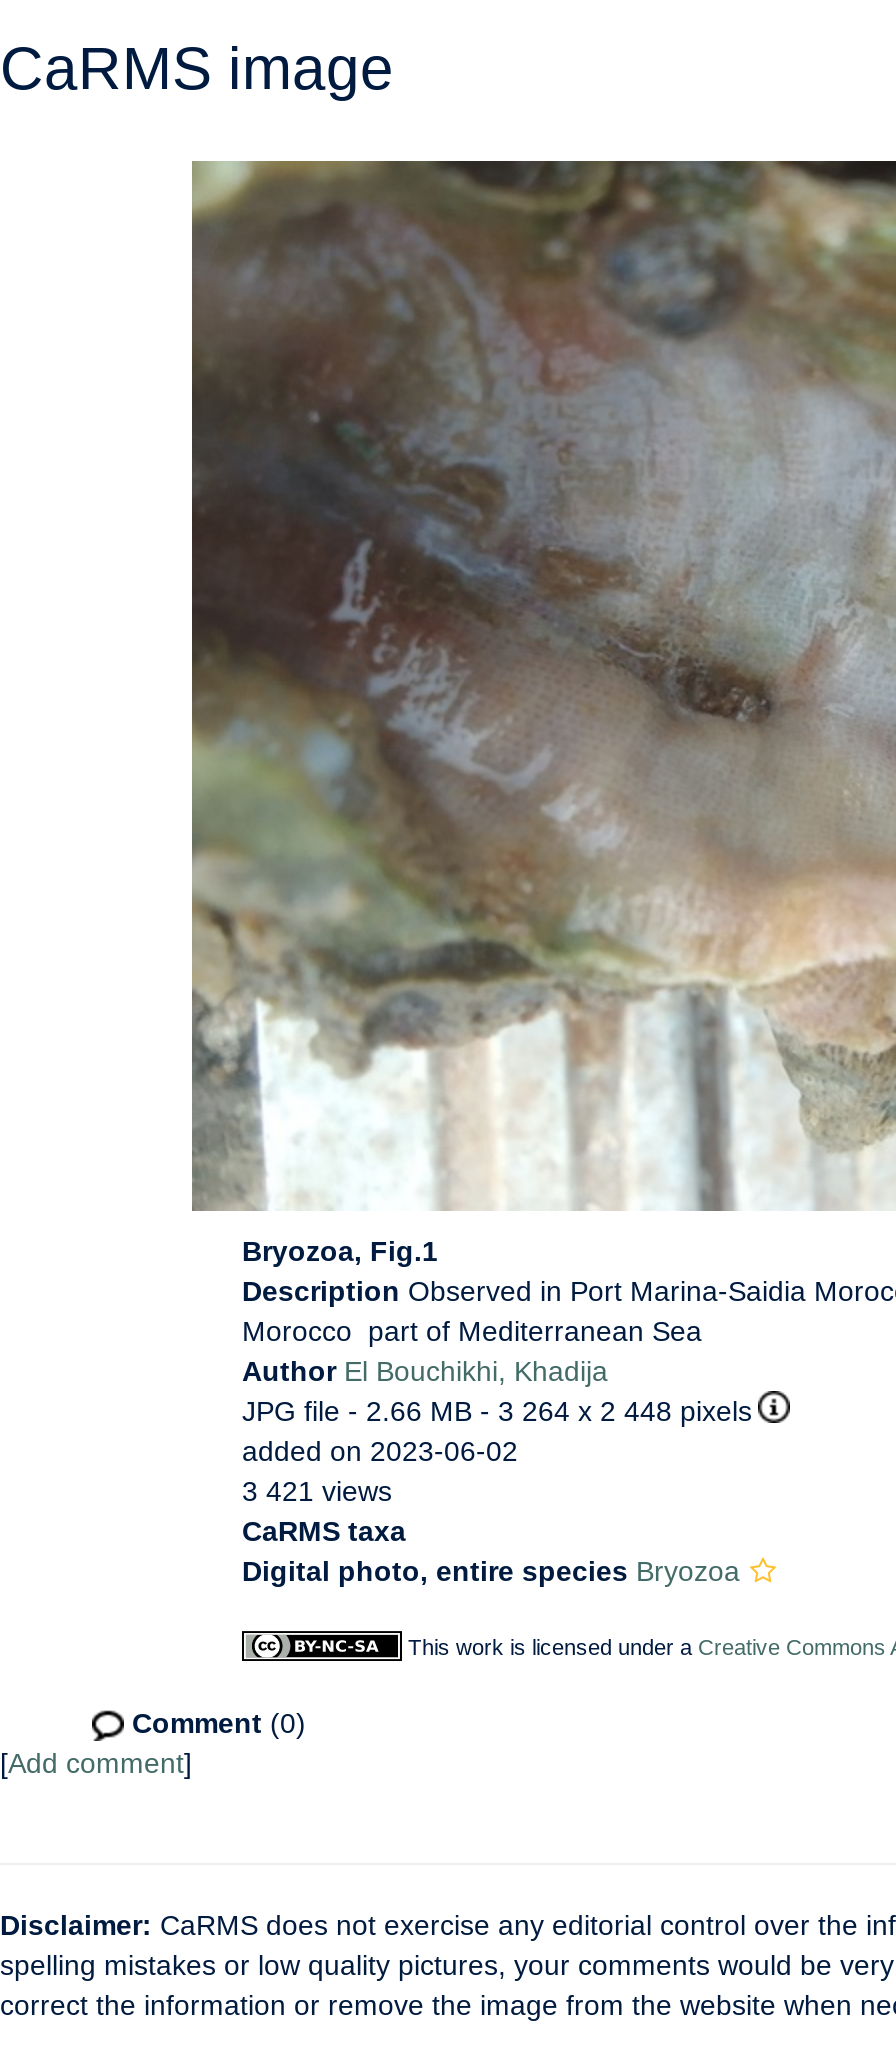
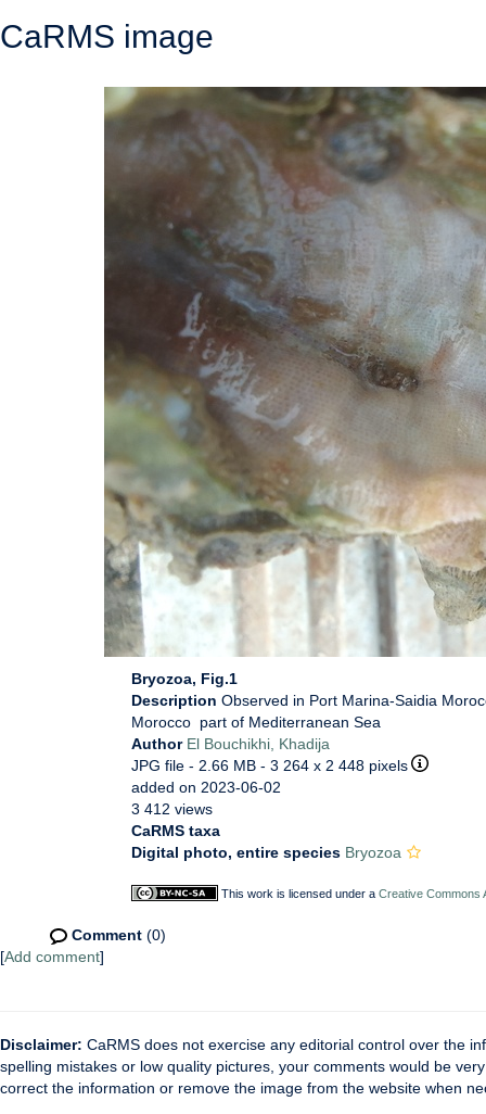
[242,1475,392,1507] 3 421 views -> [131,800,213,818] 3 412 views

